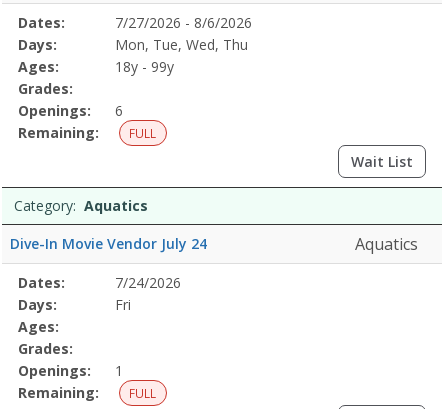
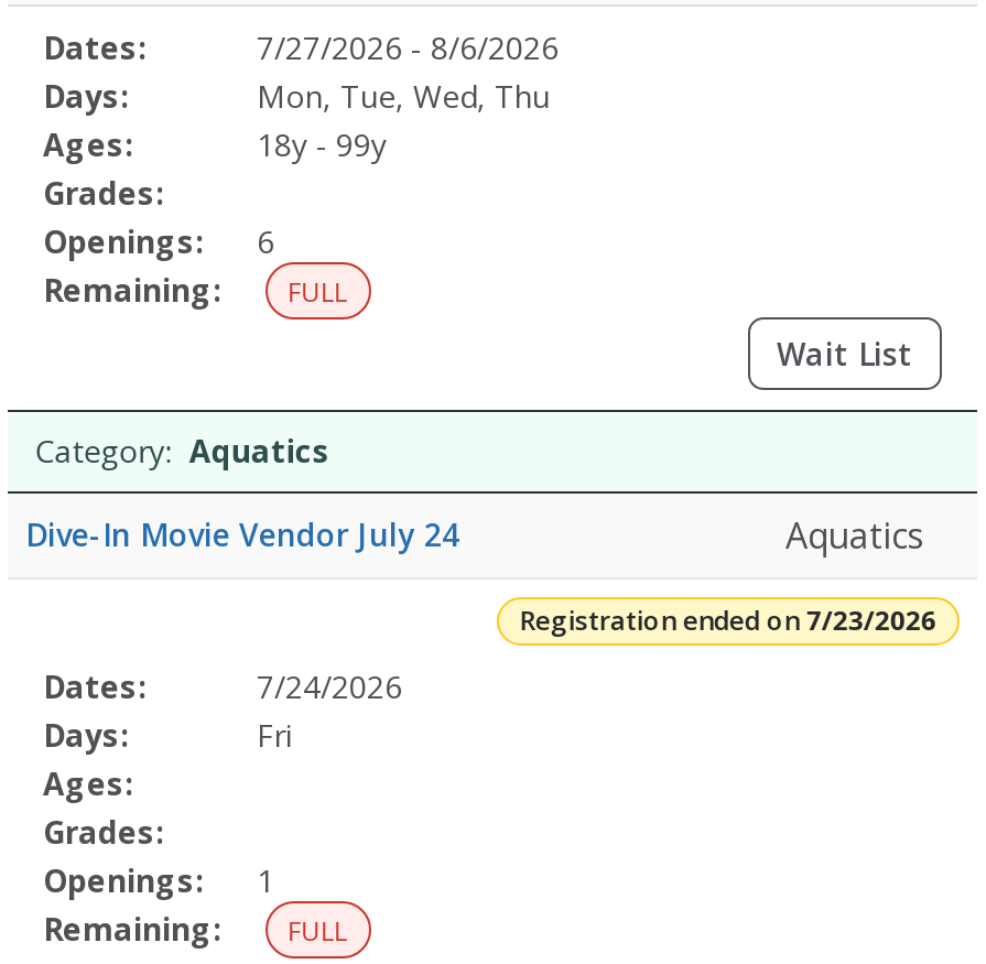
none -> [520,602,936,639] Registration ended on 7/23/2026

